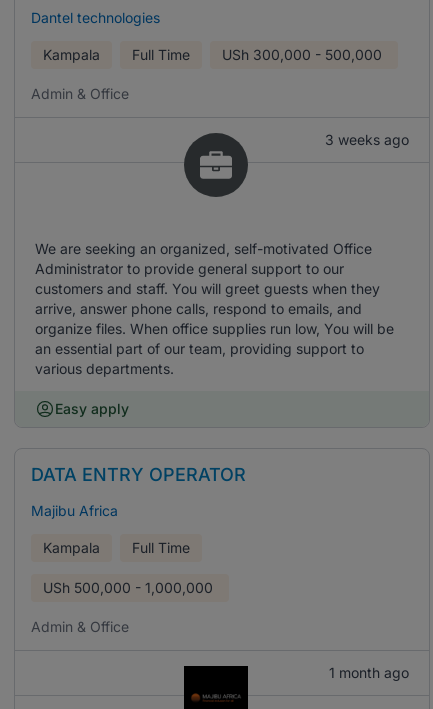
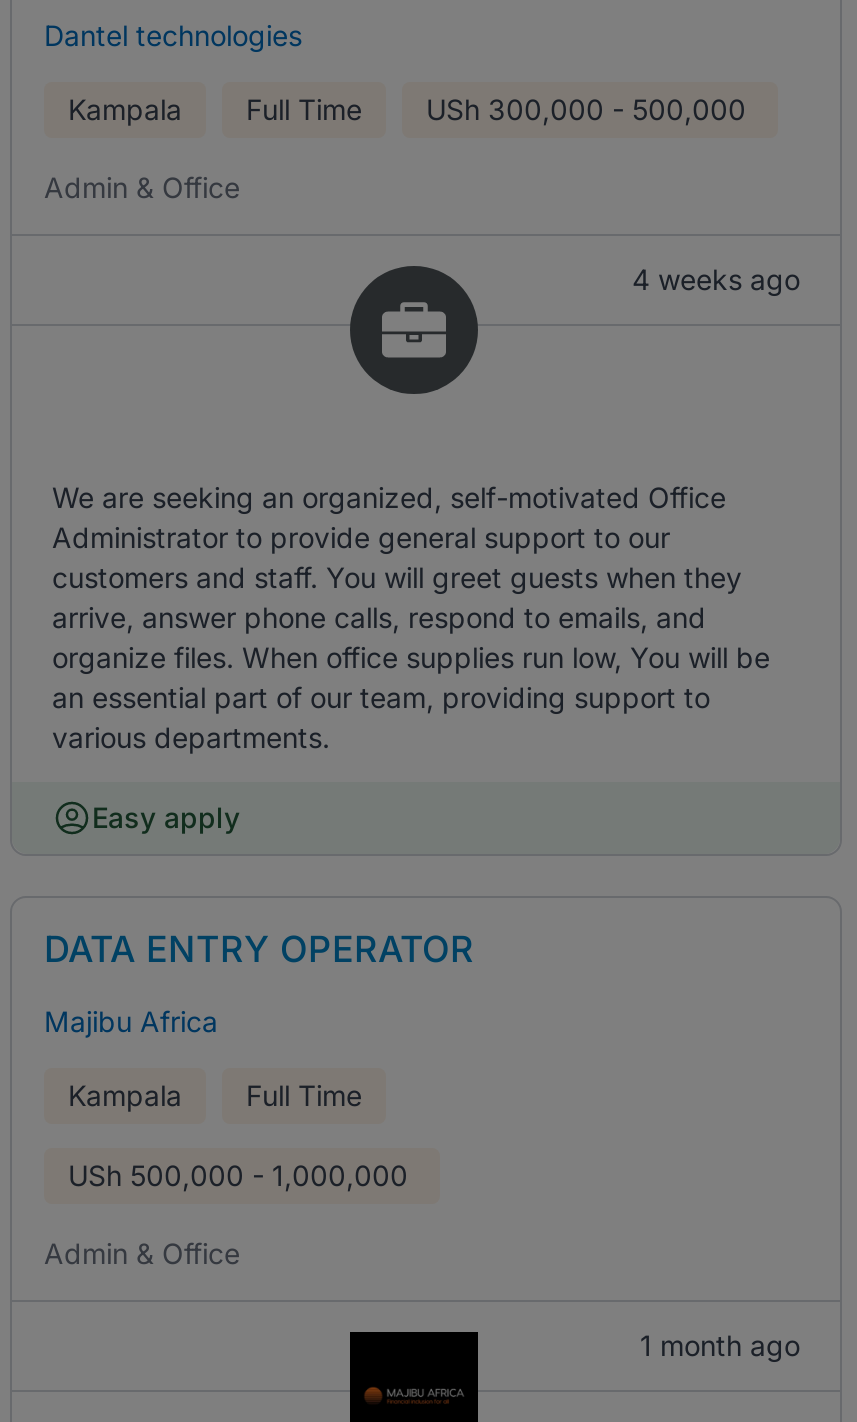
[325,131,409,148] 3 weeks ago -> [632,262,800,296] 4 weeks ago

